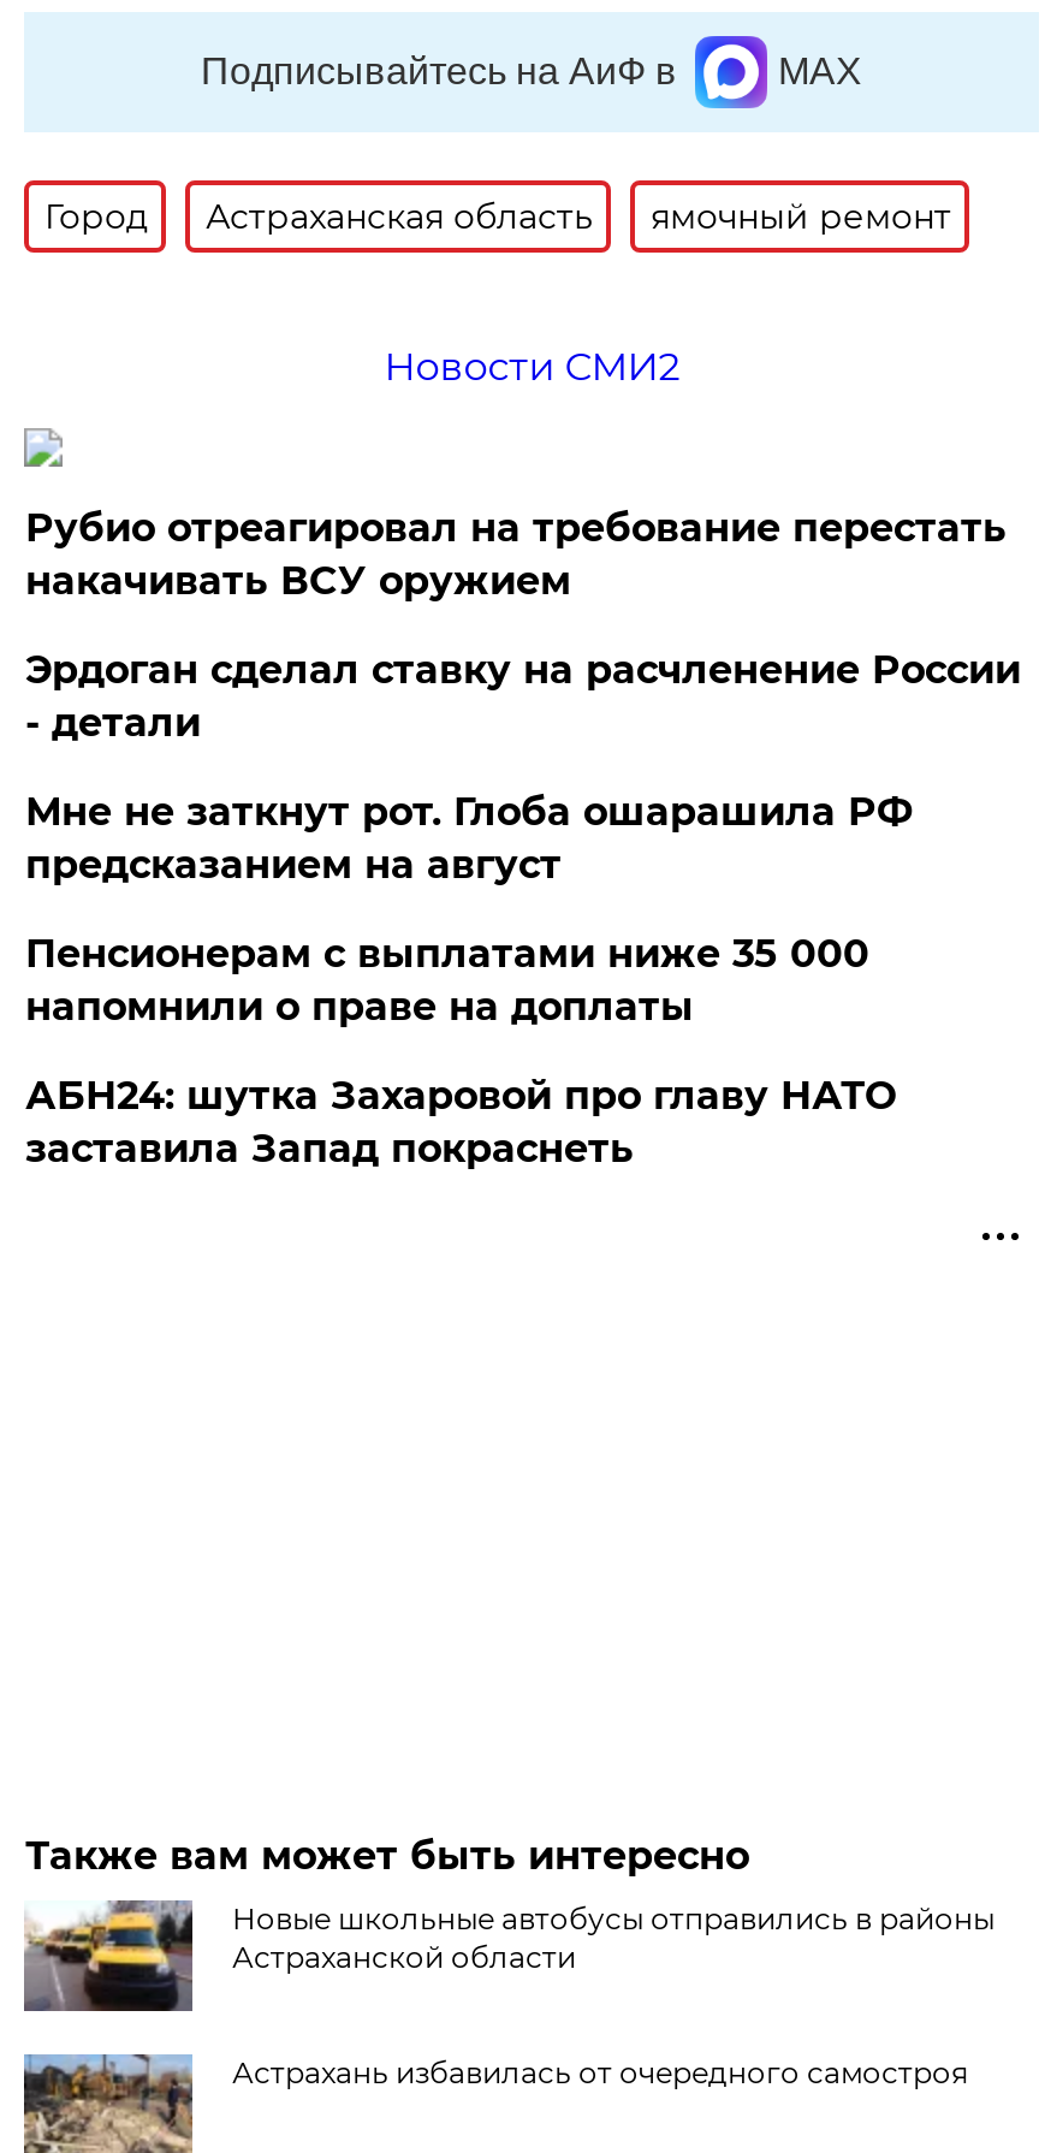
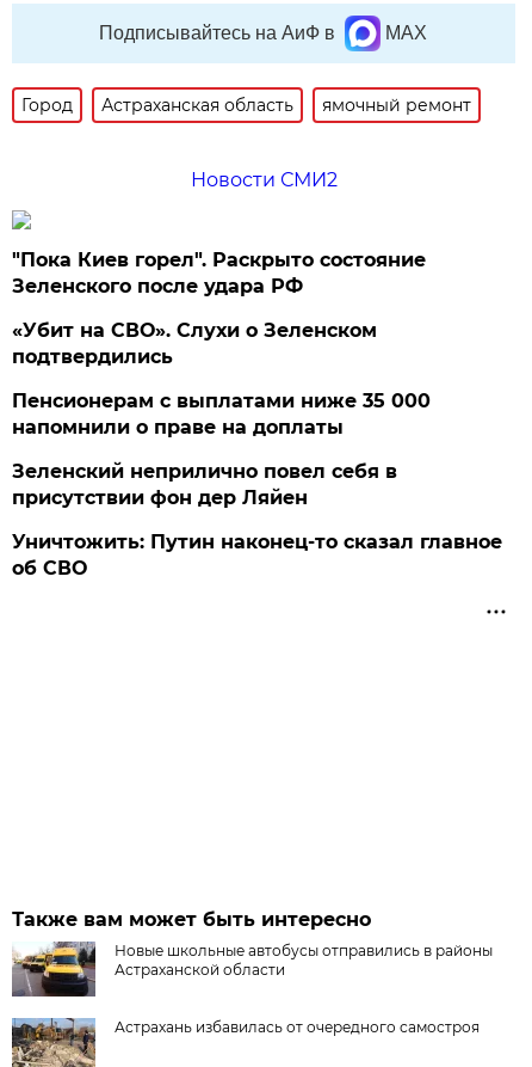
[25,505,1021,888] Рубио отреагировал на требование перестать | накачивать ВСУ оружием | Эрдоган сделал ставку на расчленение России | - детали | Мне не заткнут рот. Глоба ошарашила РФ | предсказанием на август -> [12,249,426,368] "Пока Киев горел". Раскрыто состояние | Зеленского после удара РФ | «Убит на СВО». Слухи о Зеленском | подтвердились
moved [25,931,869,1030] -> [12,390,431,439]: Пенсионерам с выплатами ниже 35 000 | напомнили о праве на доплаты
[25,1073,896,1172] АБН24: шутка Захаровой про главу НАТО | заставила Запад покраснеть -> [12,460,503,580] Зеленский неприлично повел cебя в | присутствии фон дер Ляйен | Уничтожить: Путин наконец-то сказал главное | об СВО

